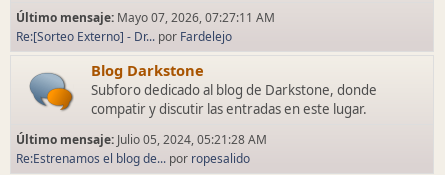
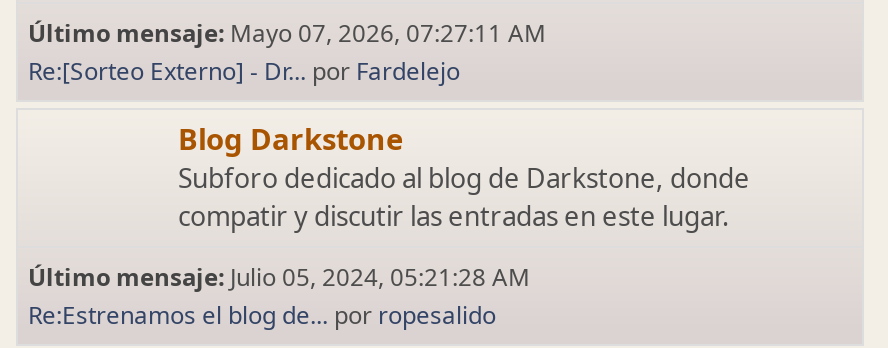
[28,72,74,112] [image] -> none

